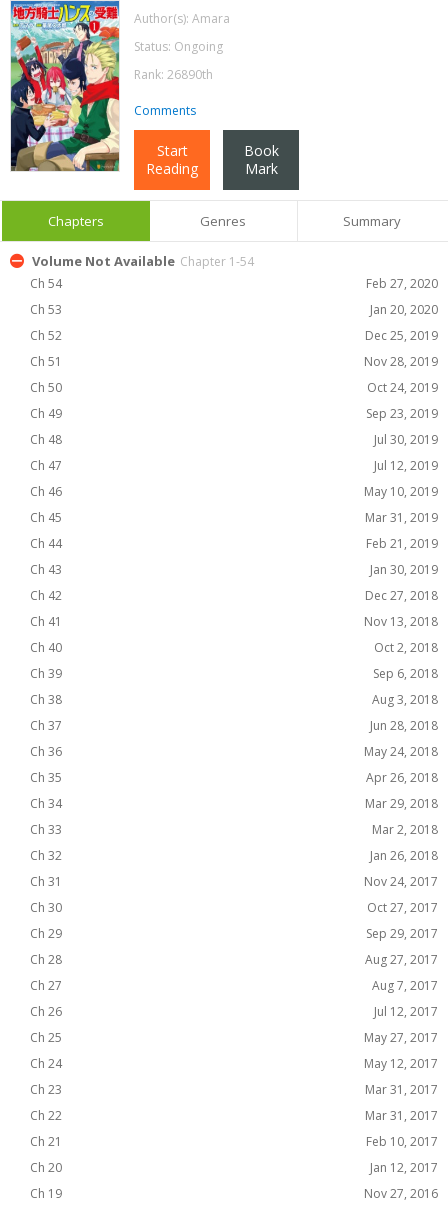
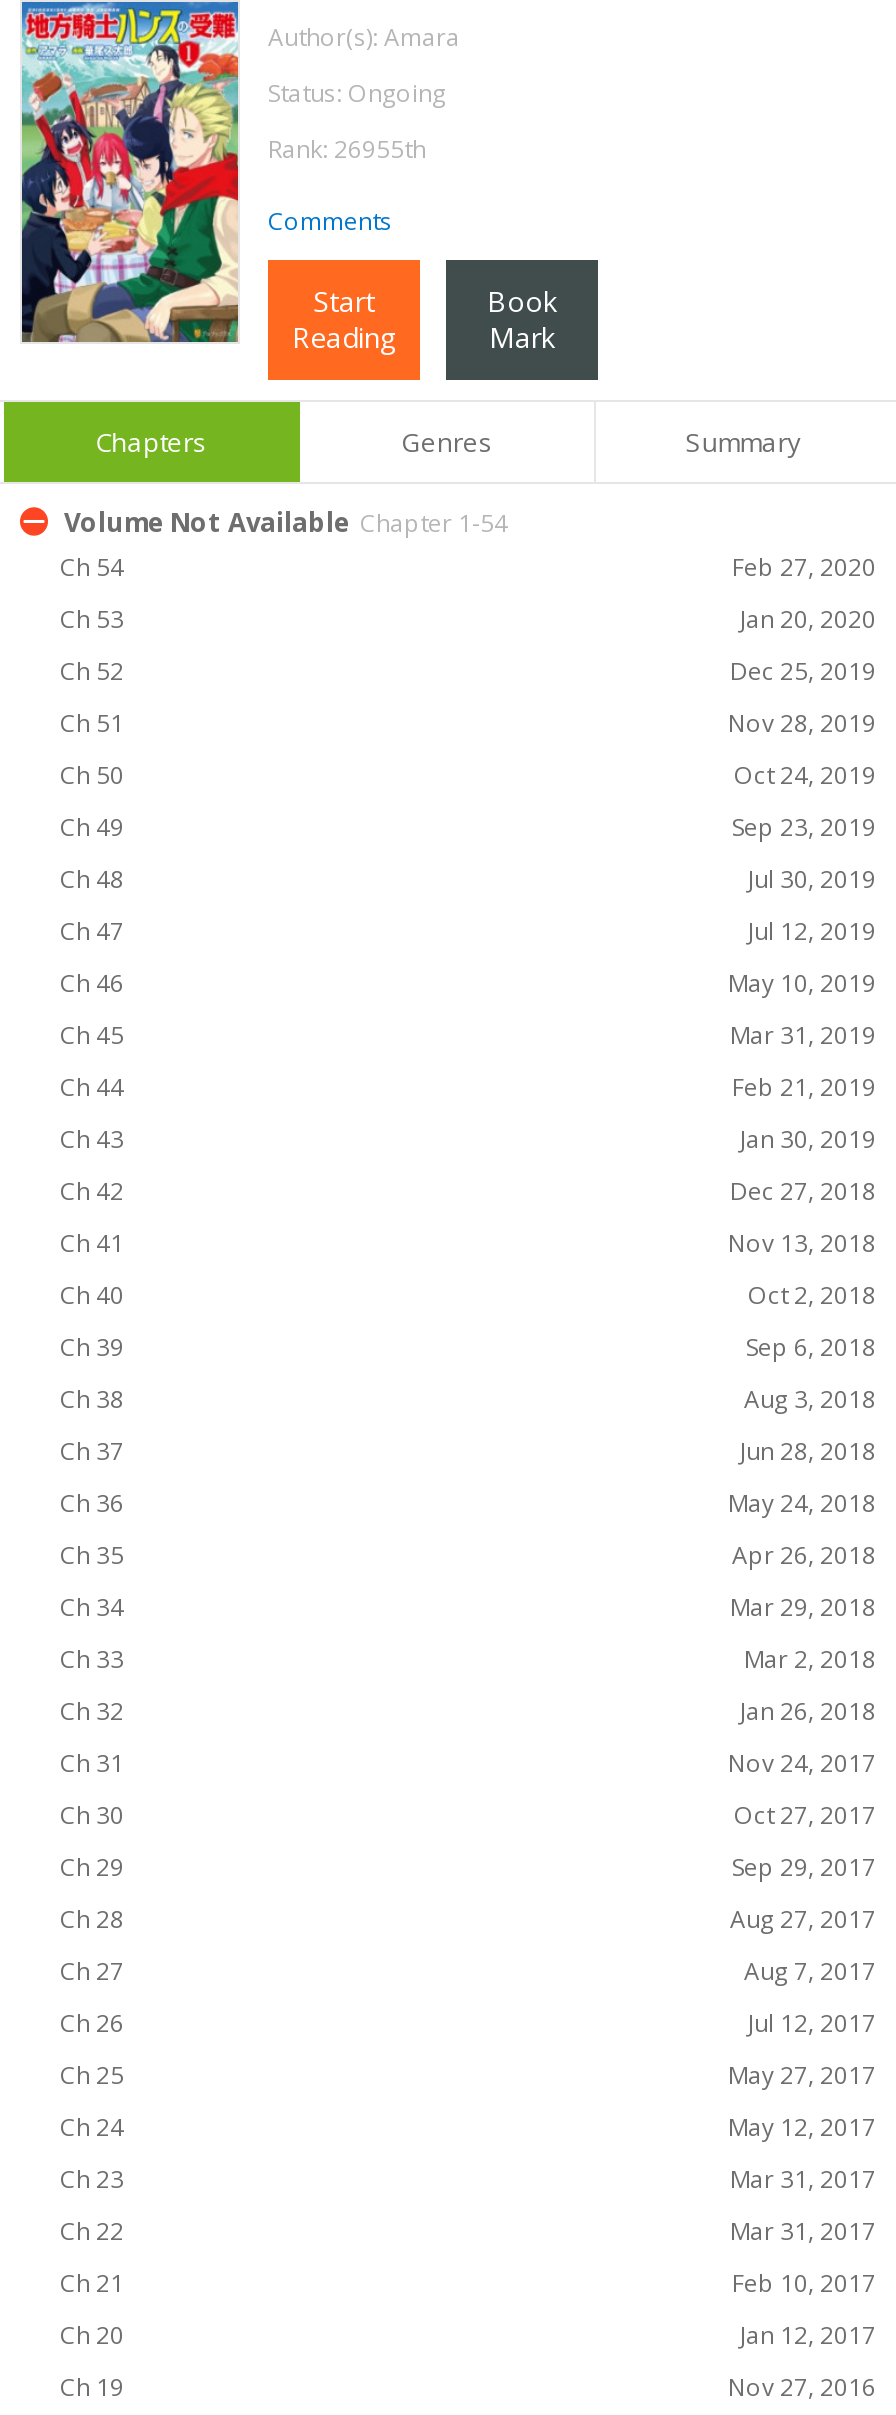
[134,66,213,83] Rank: 26890th -> [268,132,426,166] Rank: 26955th

